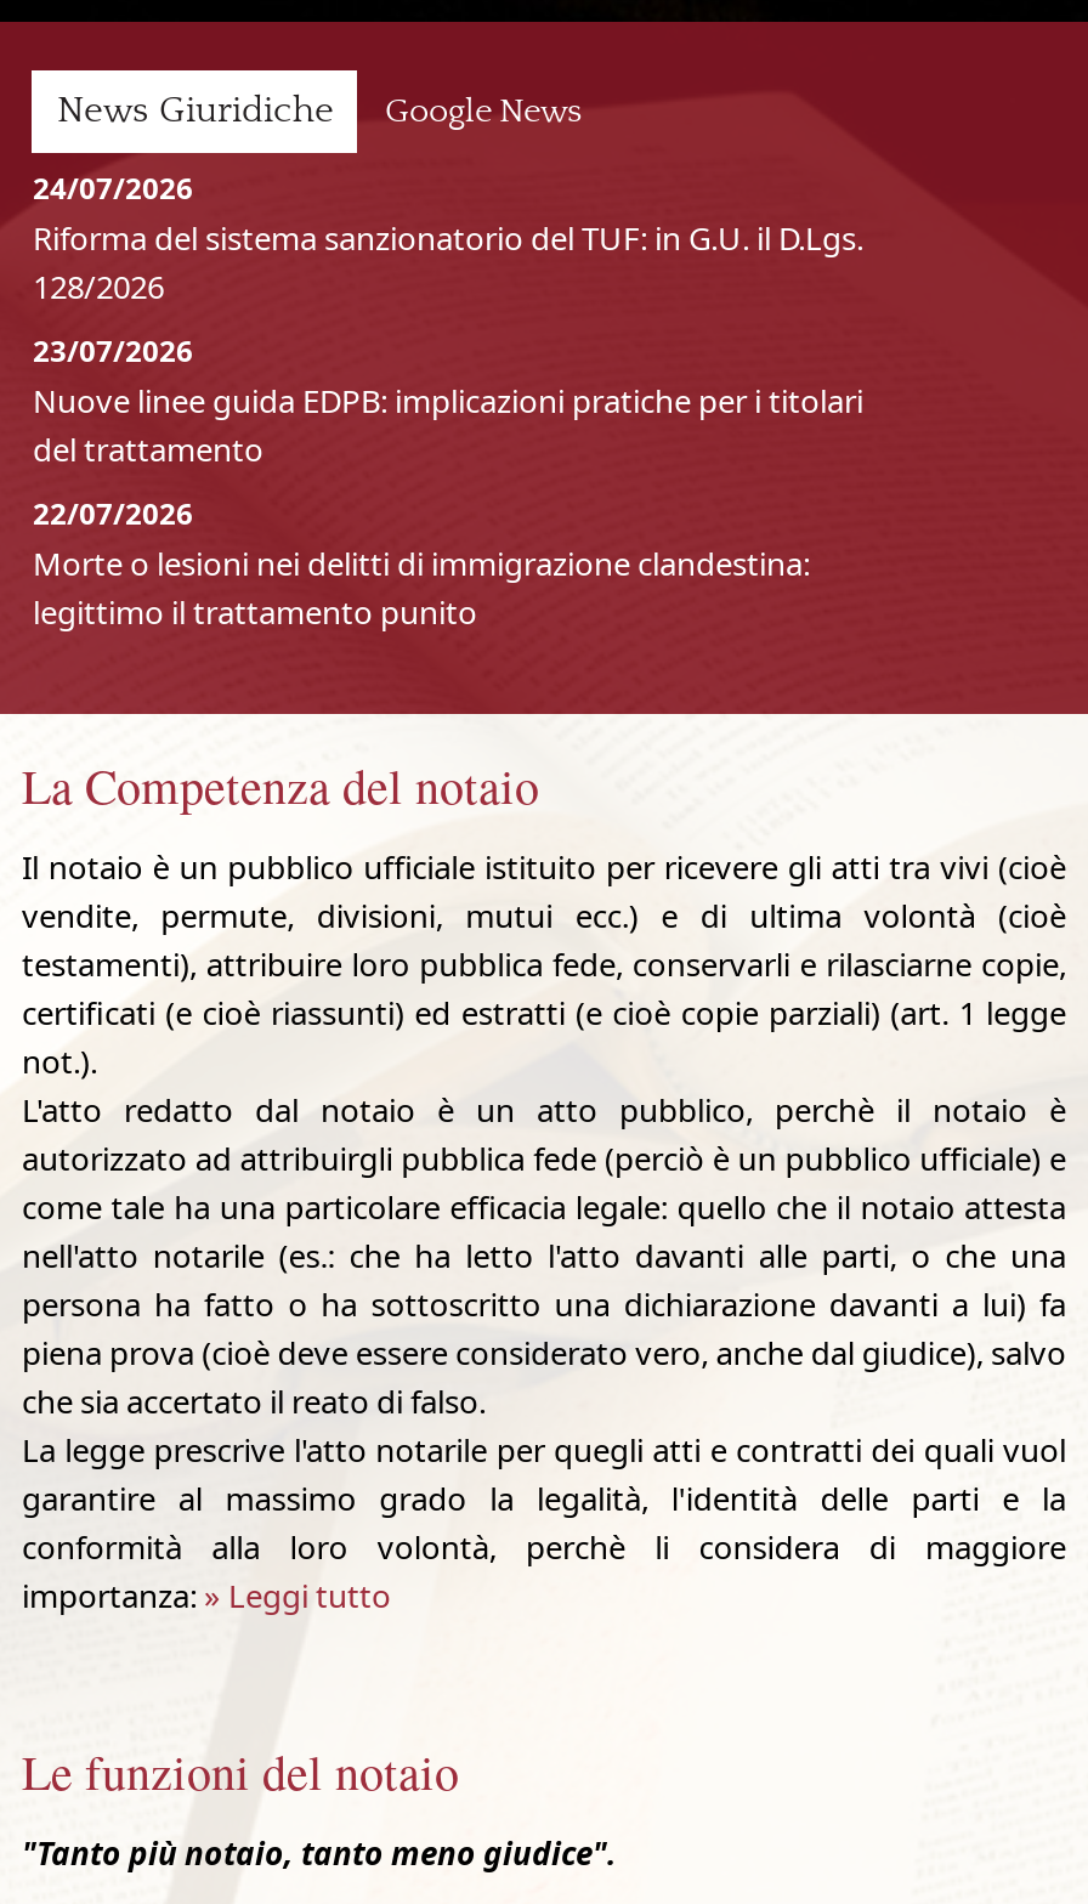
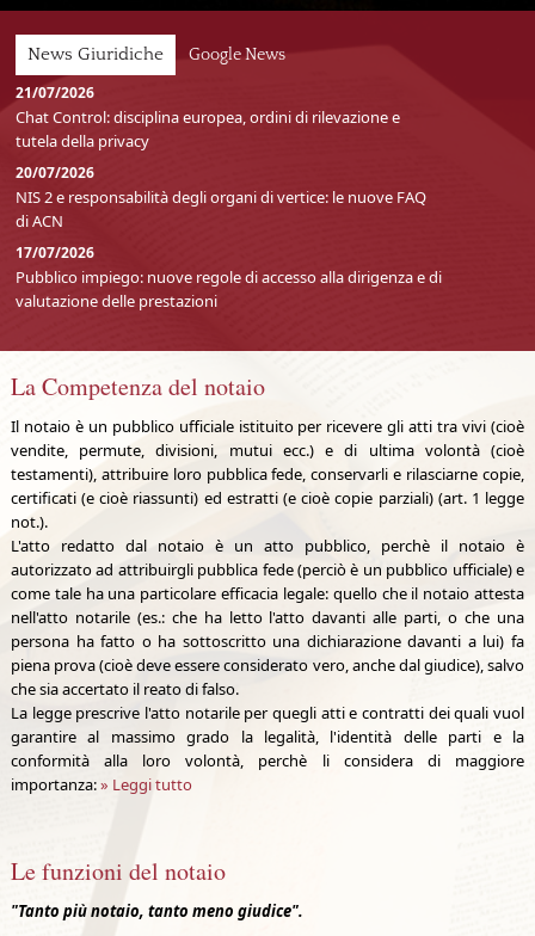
[33,168,863,308] 24/07/2026 | Riforma del sistema sanzionatorio del TUF: in G.U. il D.Lgs. | 128/2026 -> [16,82,401,152] 21/07/2026 | Chat Control: disciplina europea, ordini di rilevazione e | tutela della privacy
[33,330,863,471] 23/07/2026 | Nuove linee guida EDPB: implicazioni pratiche per i titolari | del trattamento -> [16,162,427,232] 20/07/2026 | NIS 2 e responsabilità degli organi di vertice: le nuove FAQ | di ACN
[33,493,810,634] 22/07/2026 | Morte o lesioni nei delitti di immigrazione clandestina: | legittimo il trattamento punito -> [16,242,442,312] 17/07/2026 | Pubblico impiego: nuove regole di accesso alla dirigenza e di | valutazione delle prestazioni

